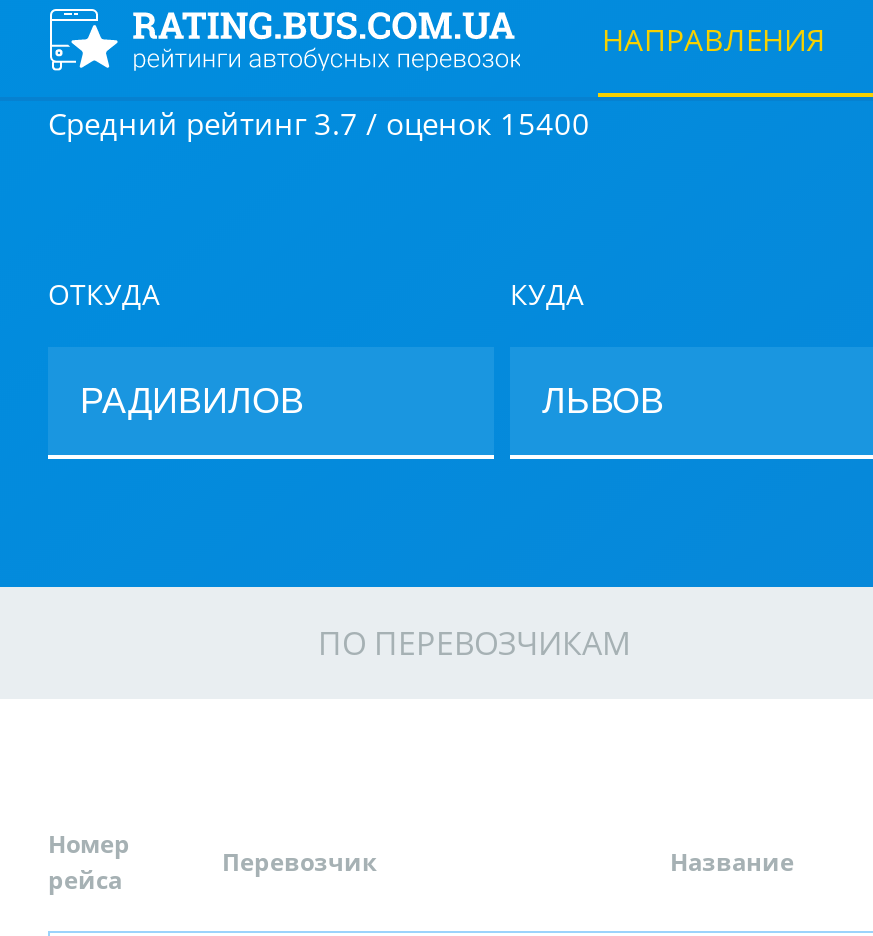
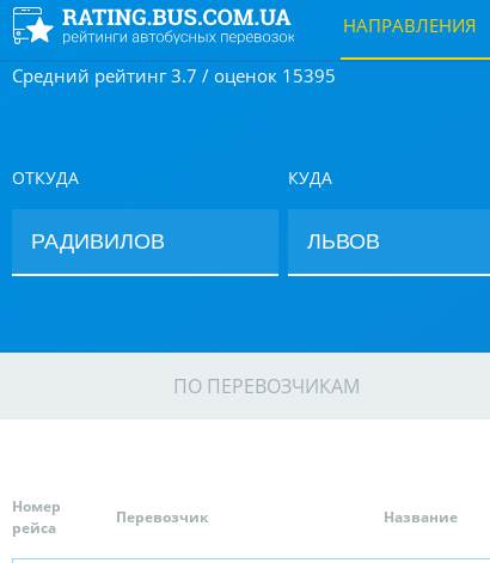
[48,103,590,143] Средний рейтинг 3.7 / оценок 15400 -> [12,63,336,87] Средний рейтинг 3.7 / оценок 15395

